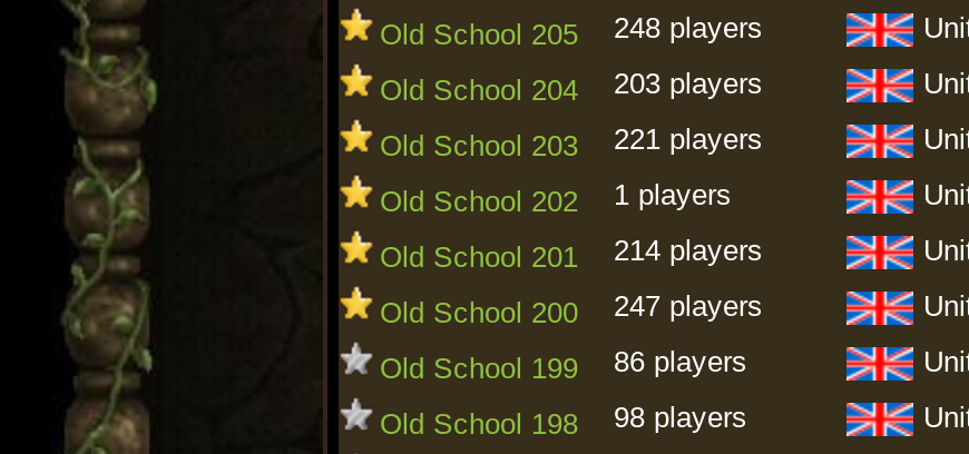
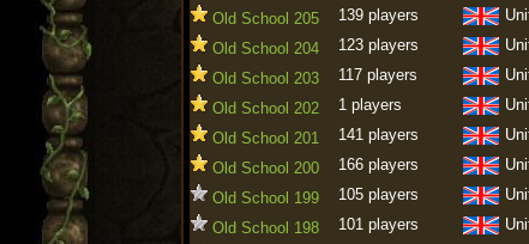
[380,11,763,51] Old School 205 248 players -> [212,6,418,28] Old School 205 139 players
[380,67,763,107] Old School 204 203 players -> [212,36,418,57] Old School 204 123 players
[380,122,763,162] Old School 203 221 players -> [212,66,417,87] Old School 203 117 players
[380,234,763,274] Old School 201 214 players -> [212,126,418,147] Old School 201 141 players
[380,289,763,329] Old School 200 247 players -> [212,155,418,177] Old School 200 166 players
[380,345,747,385] Old School 199 86 players -> [212,185,418,207] Old School 199 105 players
[380,401,747,441] Old School 198 98 players -> [212,215,418,237] Old School 198 101 players

